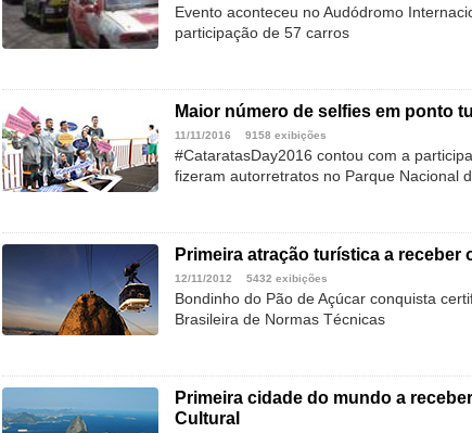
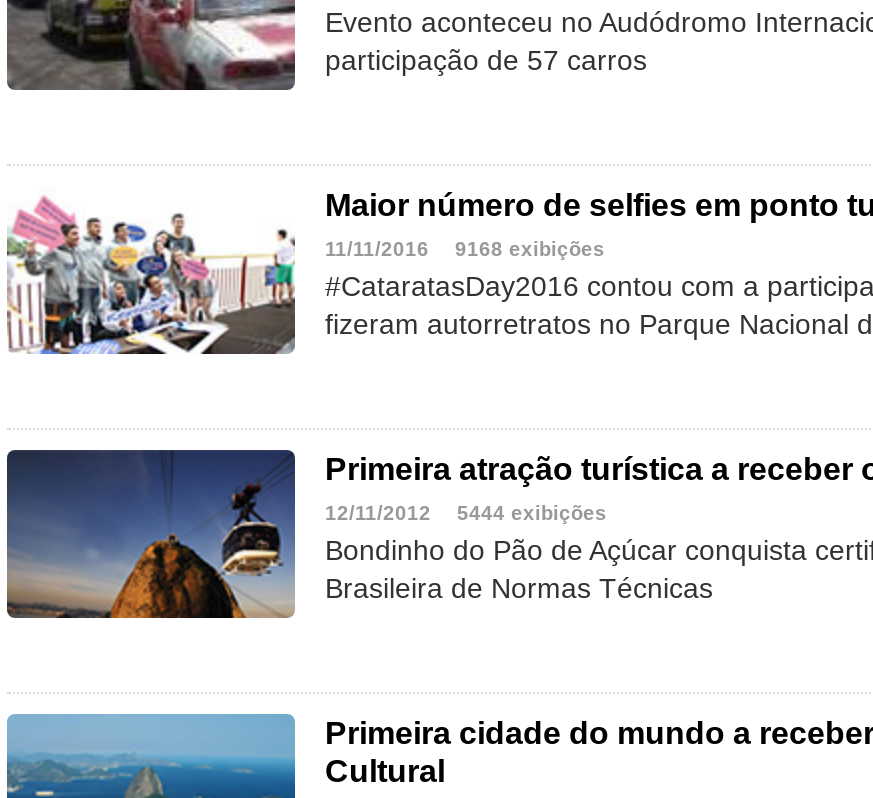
[175,130,327,142] 11/11/2016 9158 exibições -> [325,239,605,261] 11/11/2016 9168 exibições
[175,273,328,285] 12/11/2012 5432 exibições -> [325,503,607,525] 12/11/2012 5444 exibições

